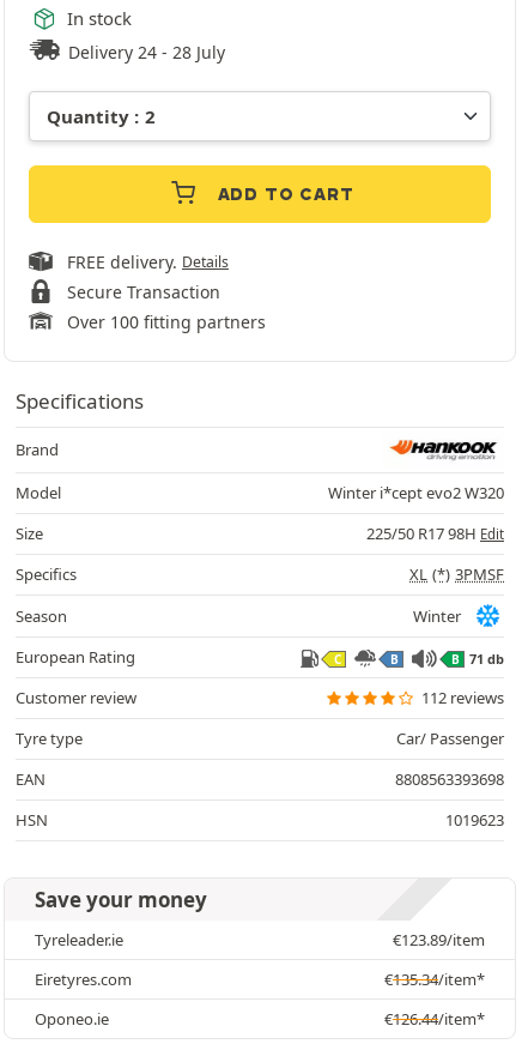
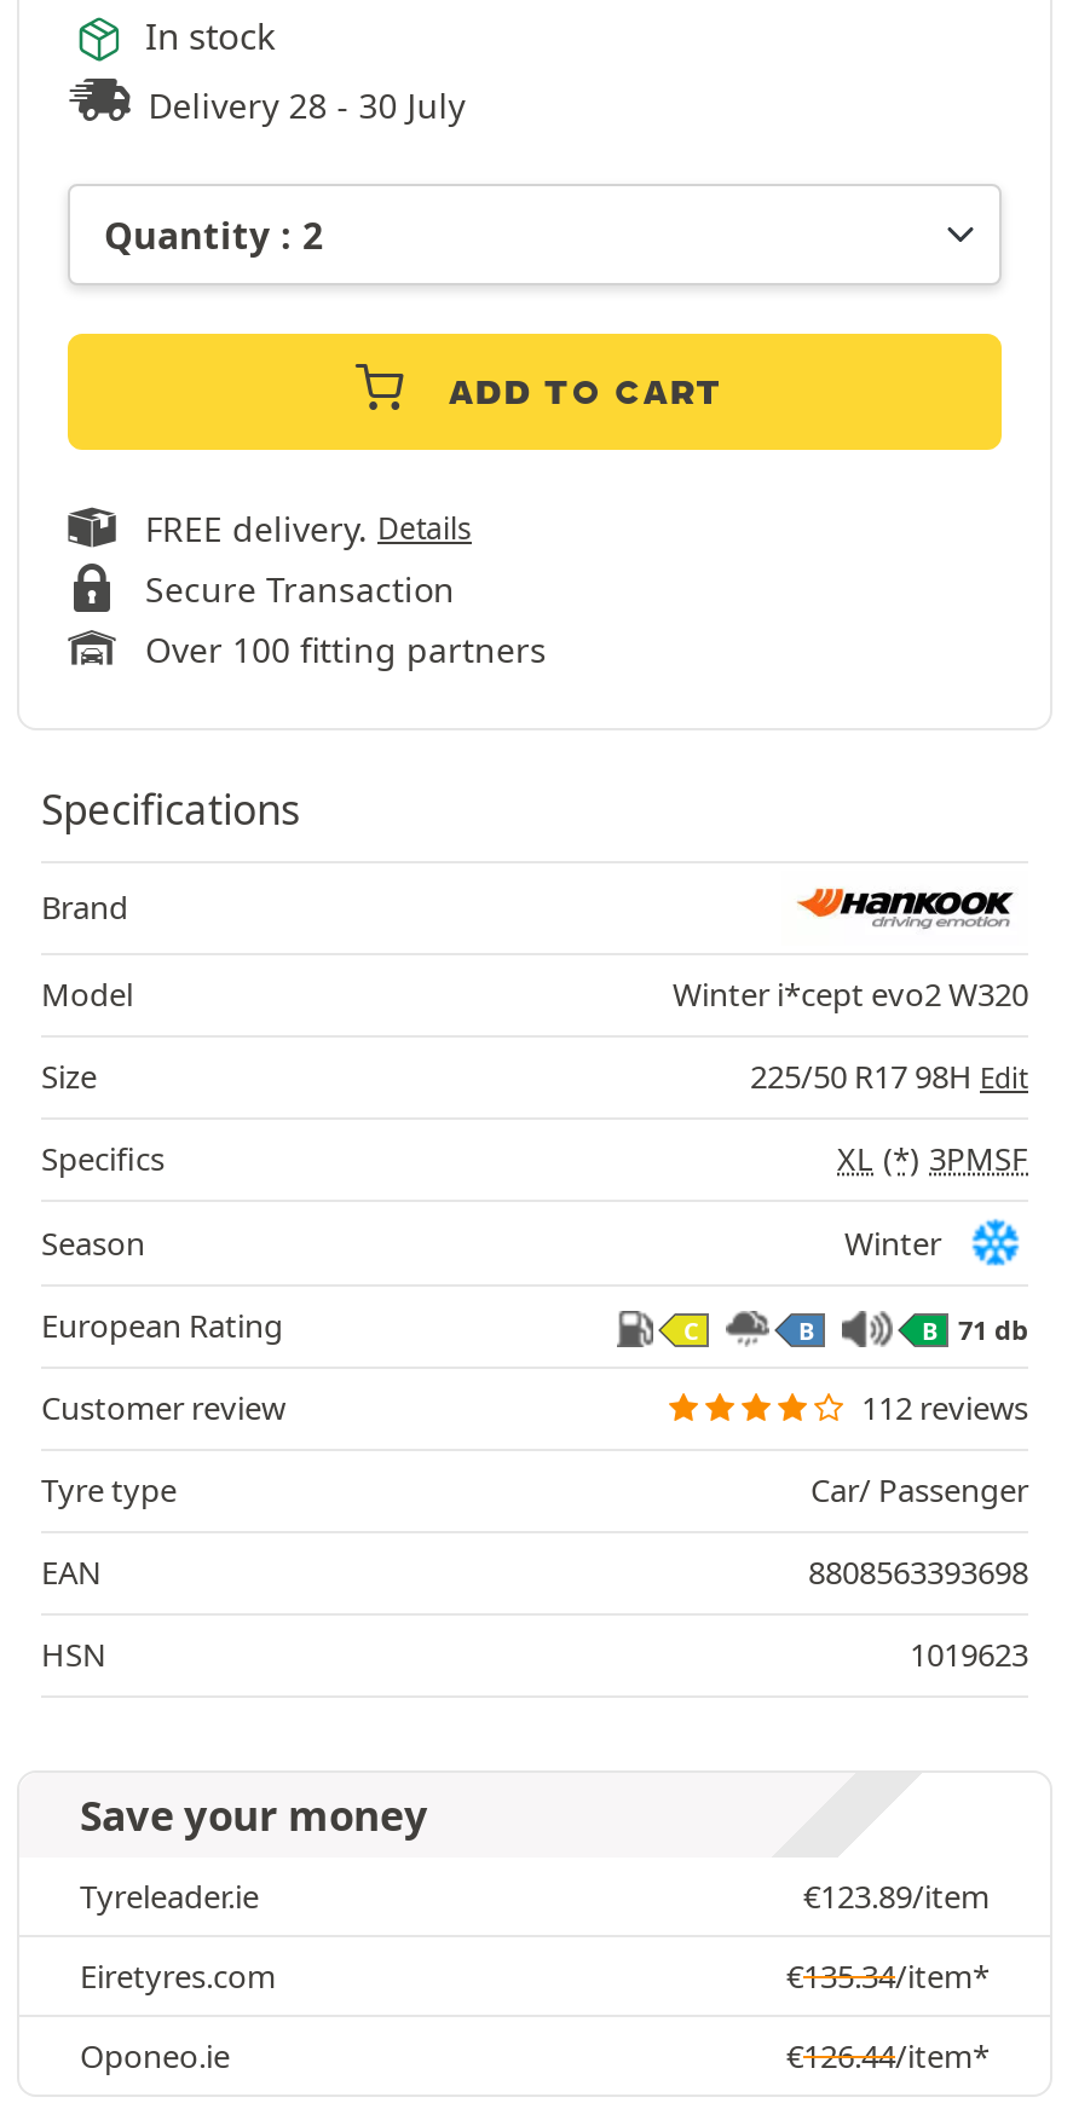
[68,41,225,64] Delivery 24 - 28 July -> [148,83,465,129] Delivery 28 - 30 July

